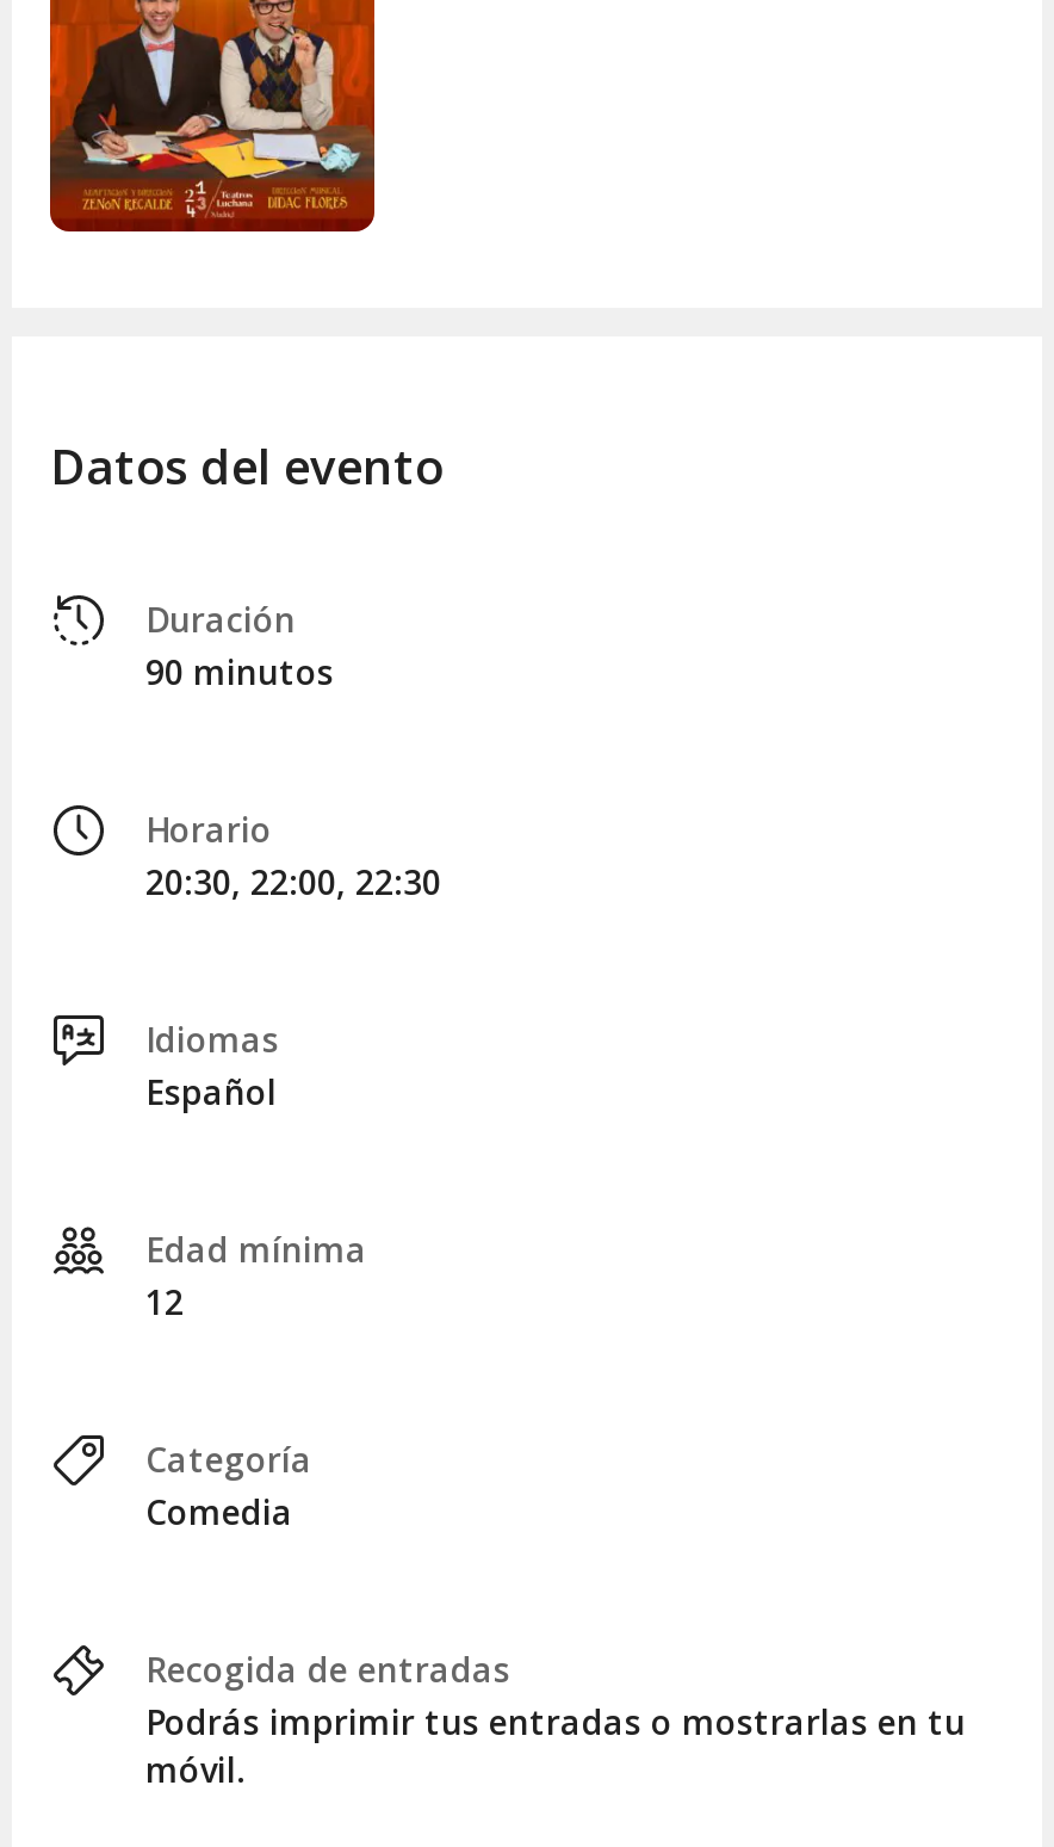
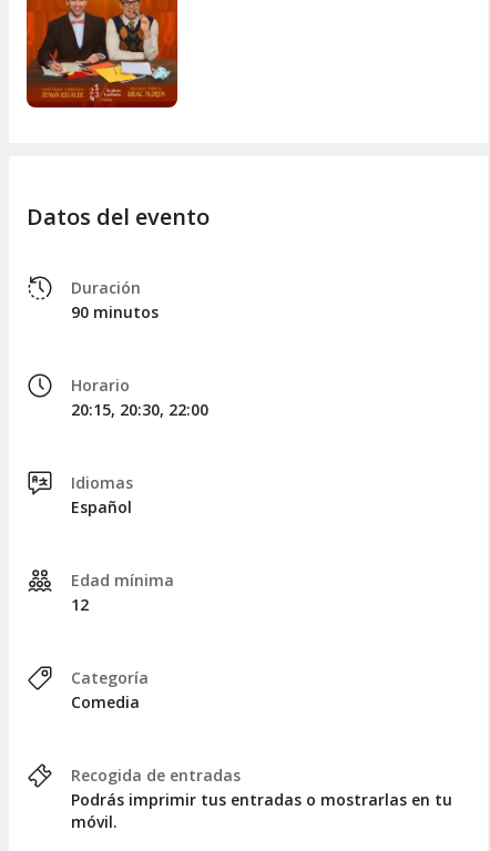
[145,858,441,903] 20:30, 22:00, 22:30 -> [71,398,208,420] 20:15, 20:30, 22:00

